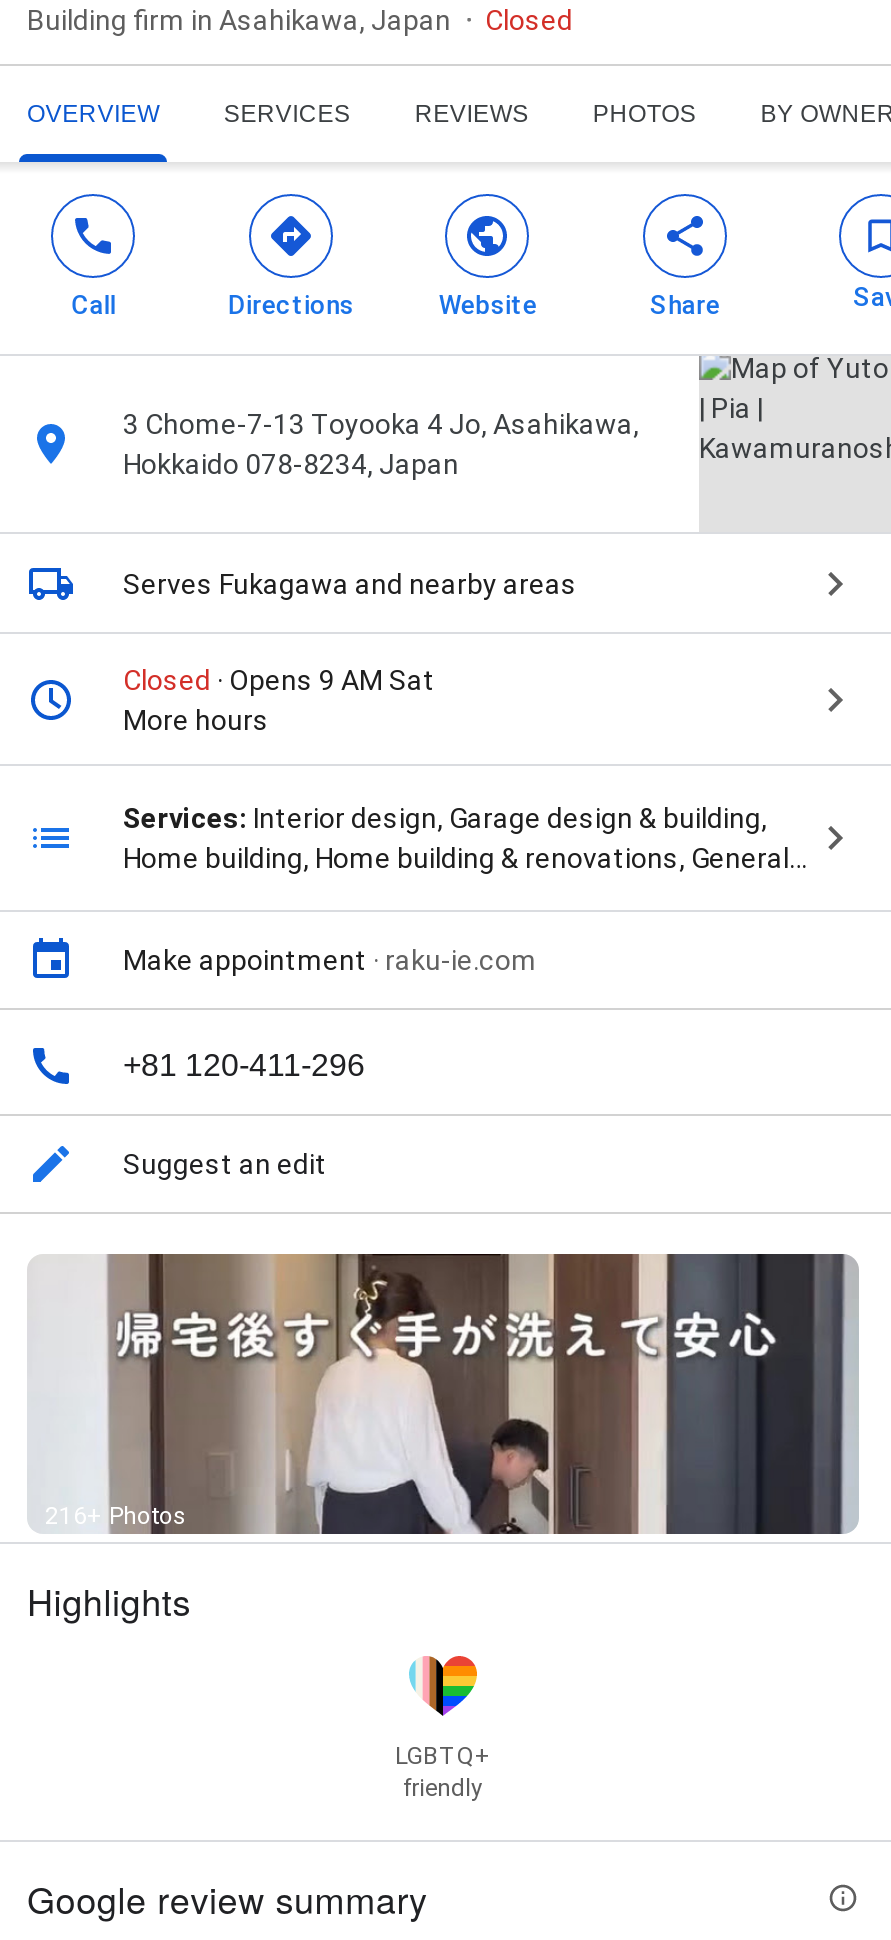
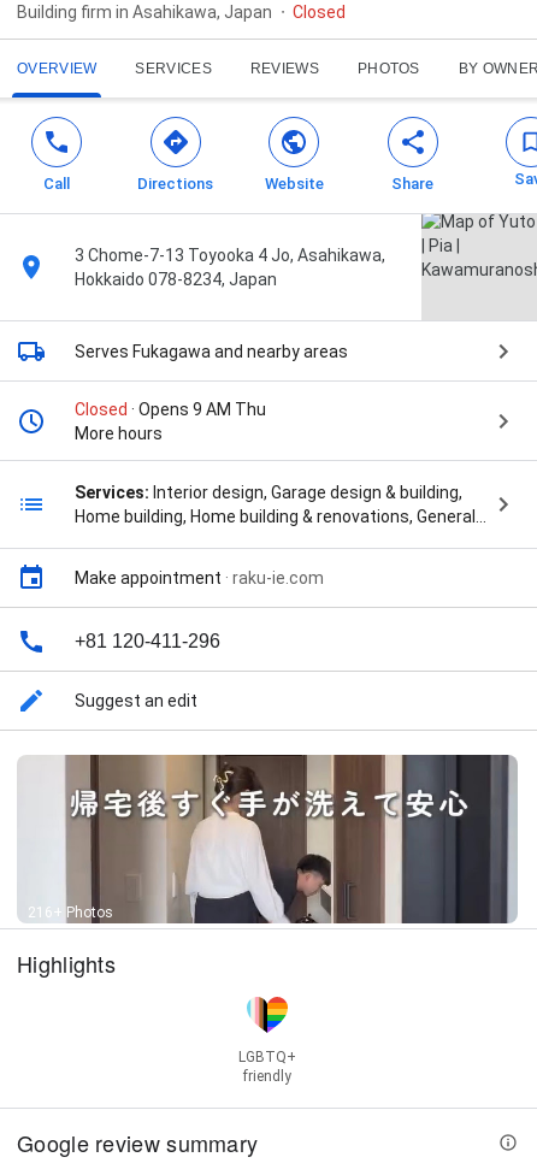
[123,664,435,696] Closed · Opens 9 AM Sat -> [75,400,266,419] Closed · Opens 9 AM Thu

